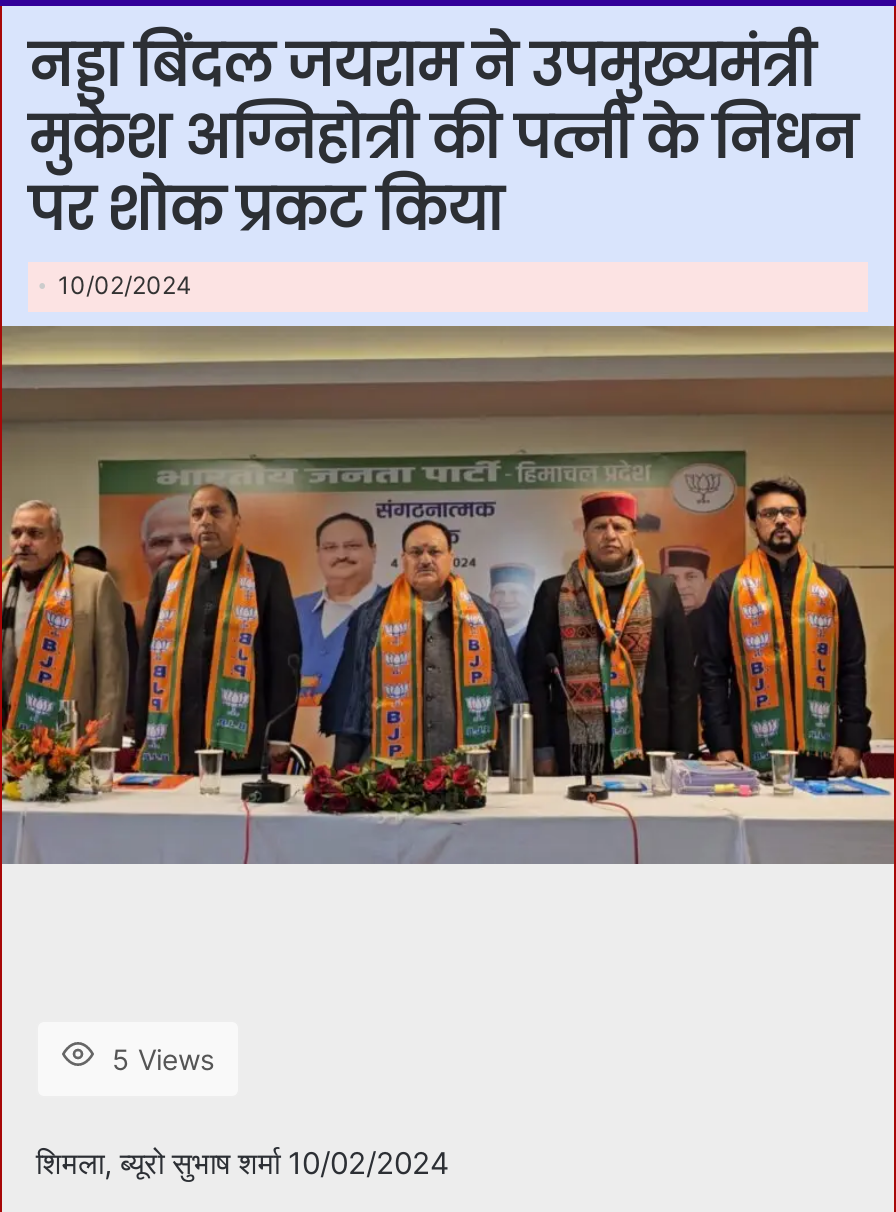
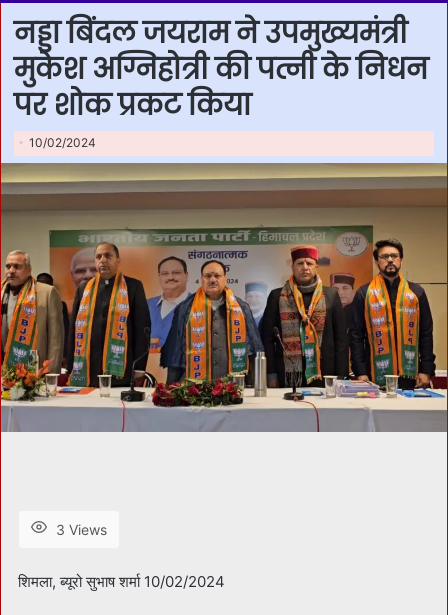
[112,1041,214,1075] 5 Views -> [56,521,107,538] 3 Views

